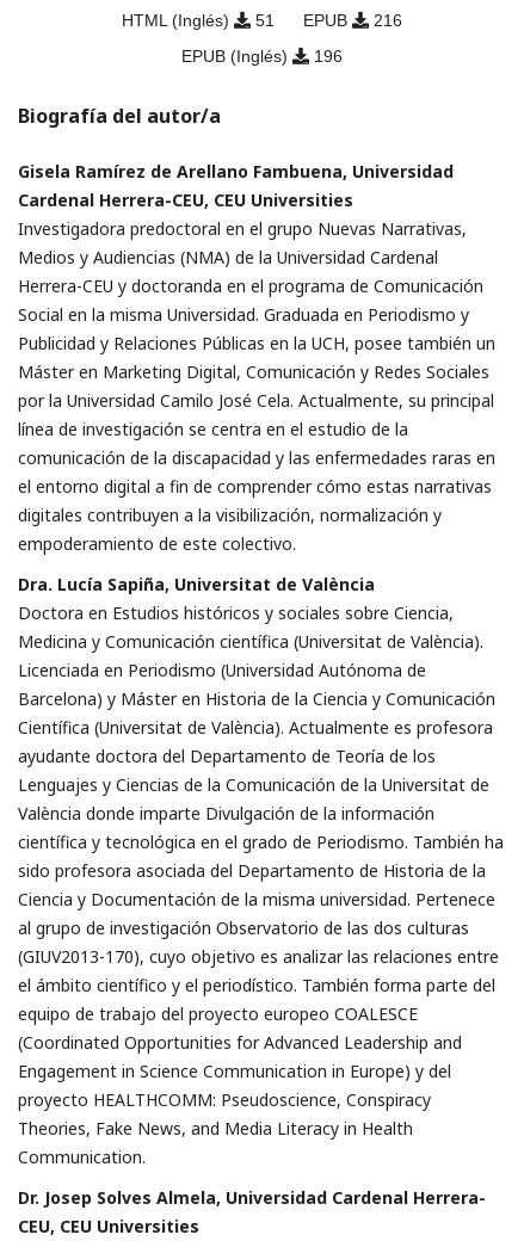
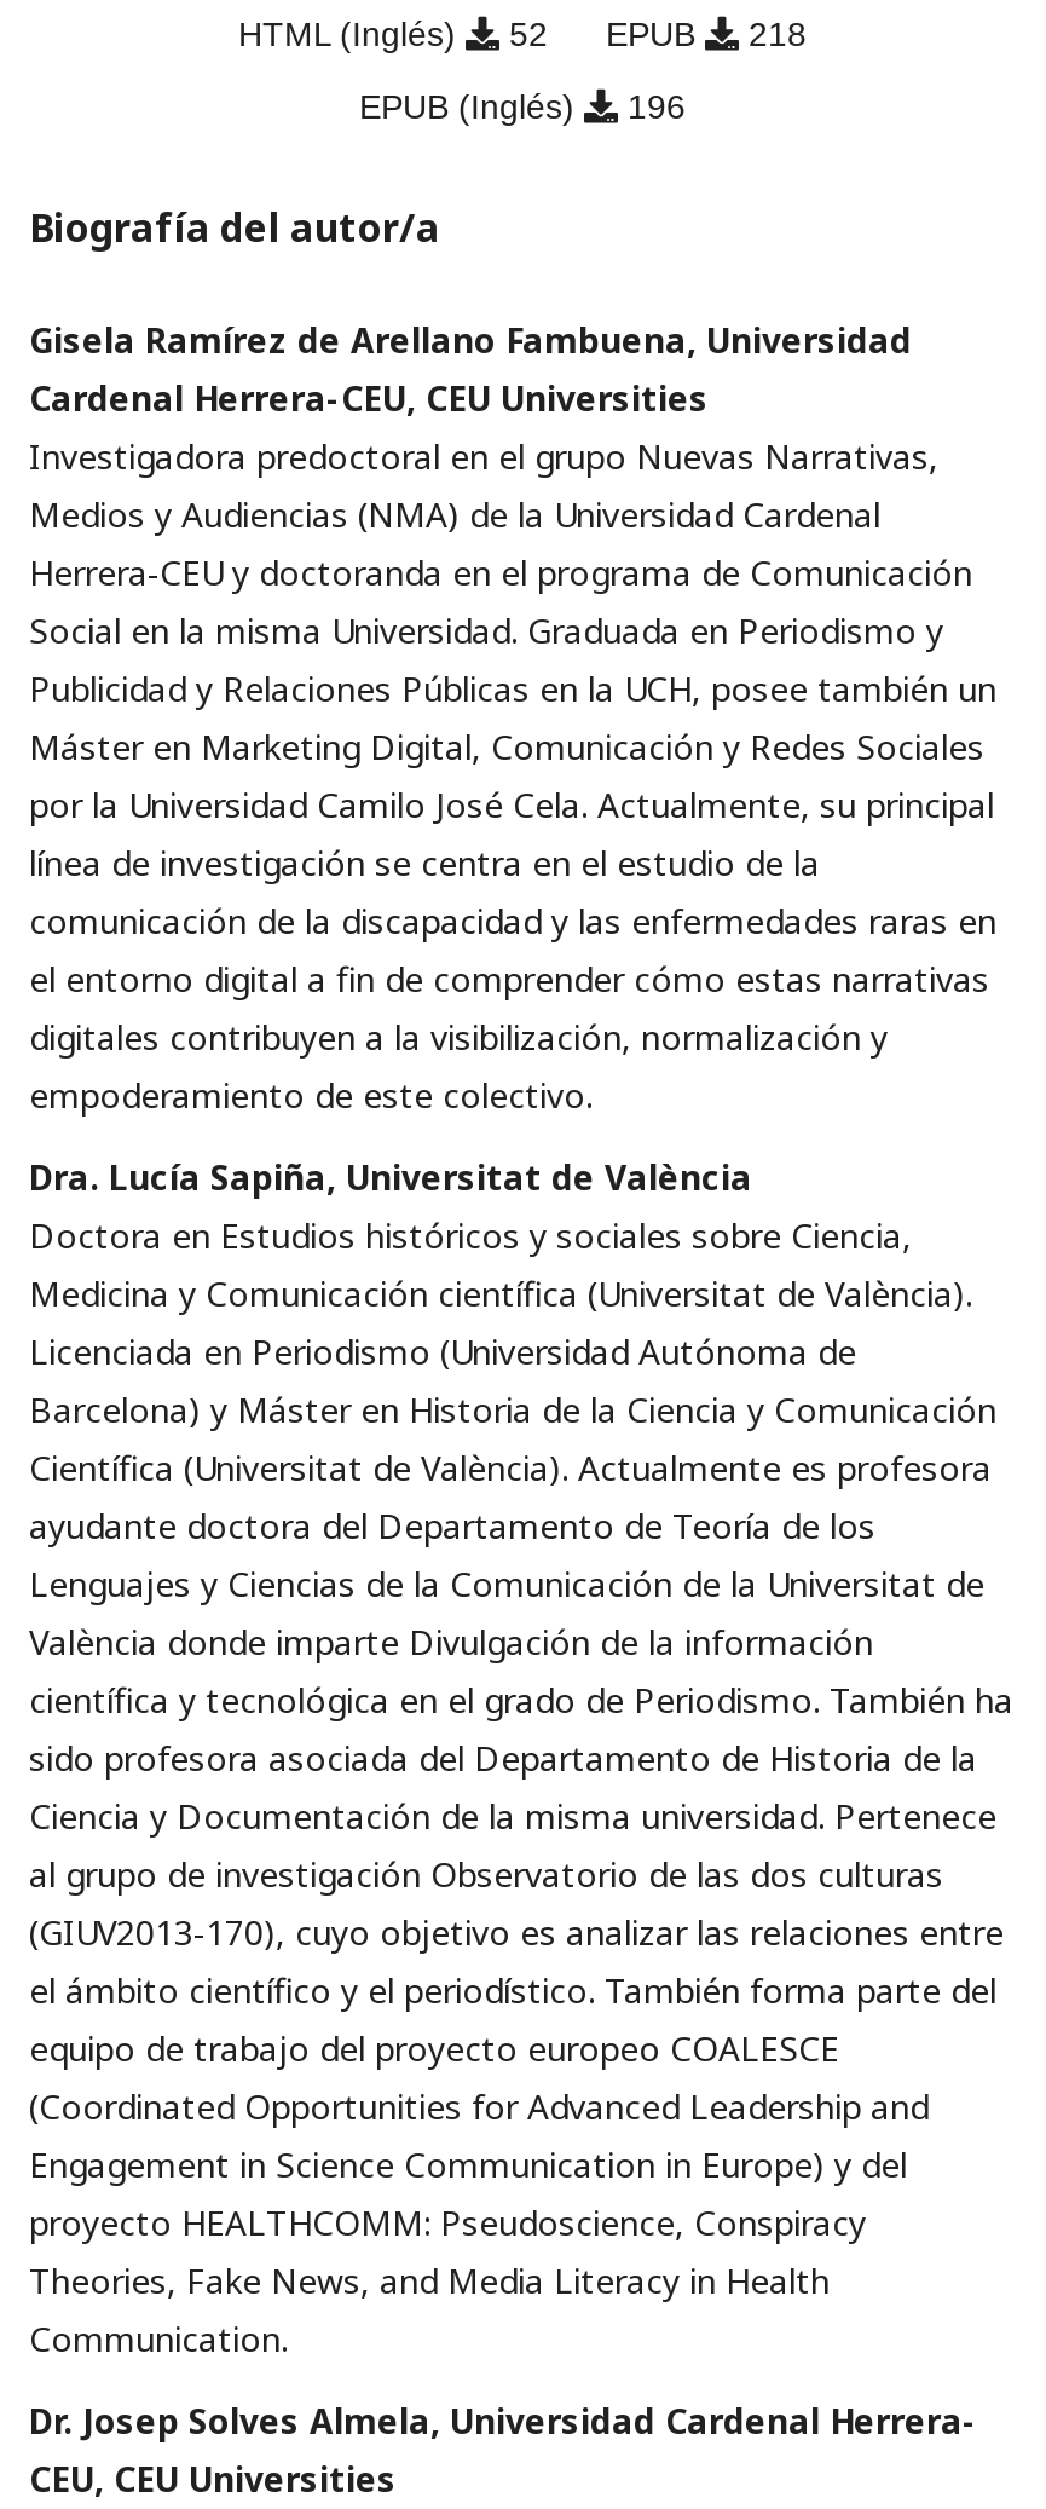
[250,10,274,29] 51 -> [499,14,548,52] 52
[368,10,402,29] 216 -> [739,14,807,52] 218

